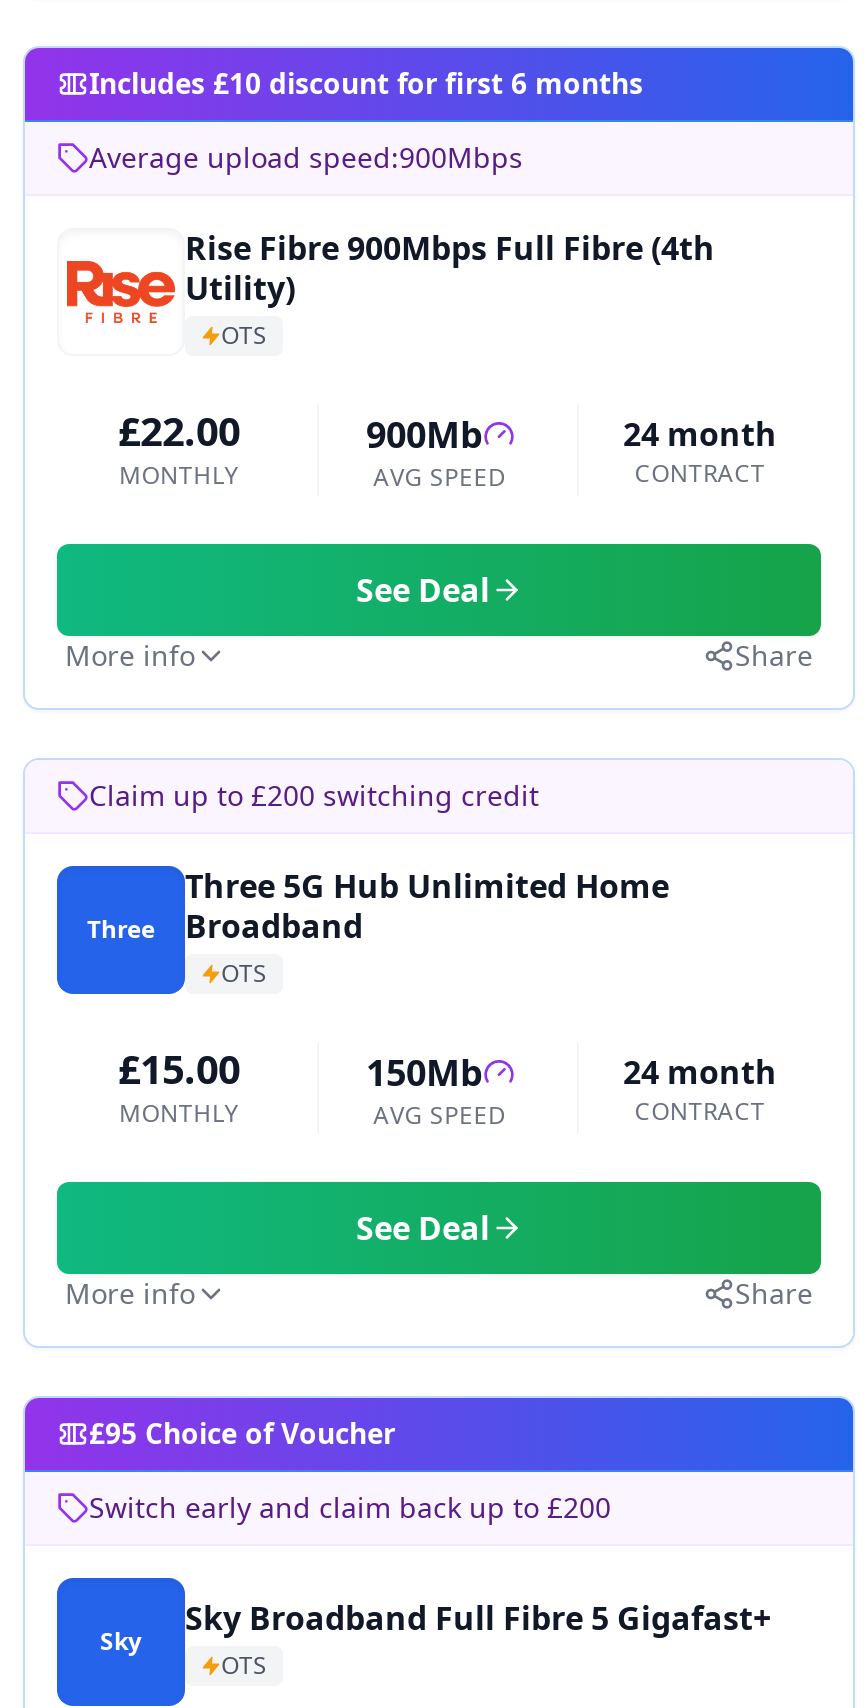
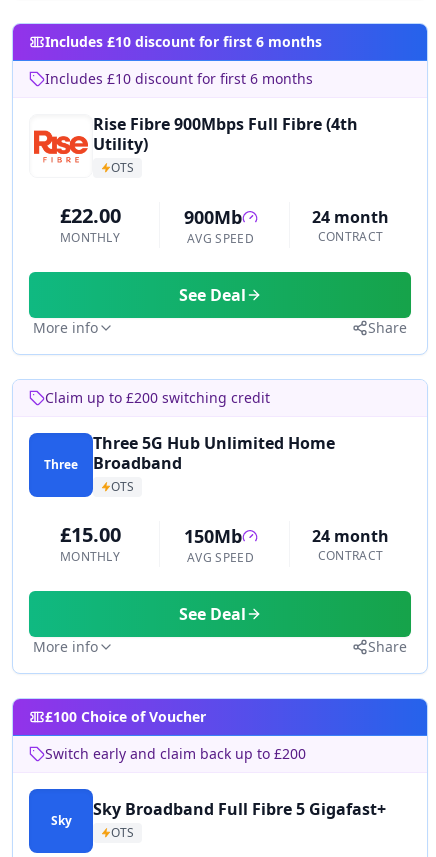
[89,139,523,177] Average upload speed:900Mbps -> [45,69,313,88] Includes £10 discount for first 6 months
[89,1415,395,1453] £95 Choice of Voucher -> [45,707,206,726] £100 Choice of Voucher

